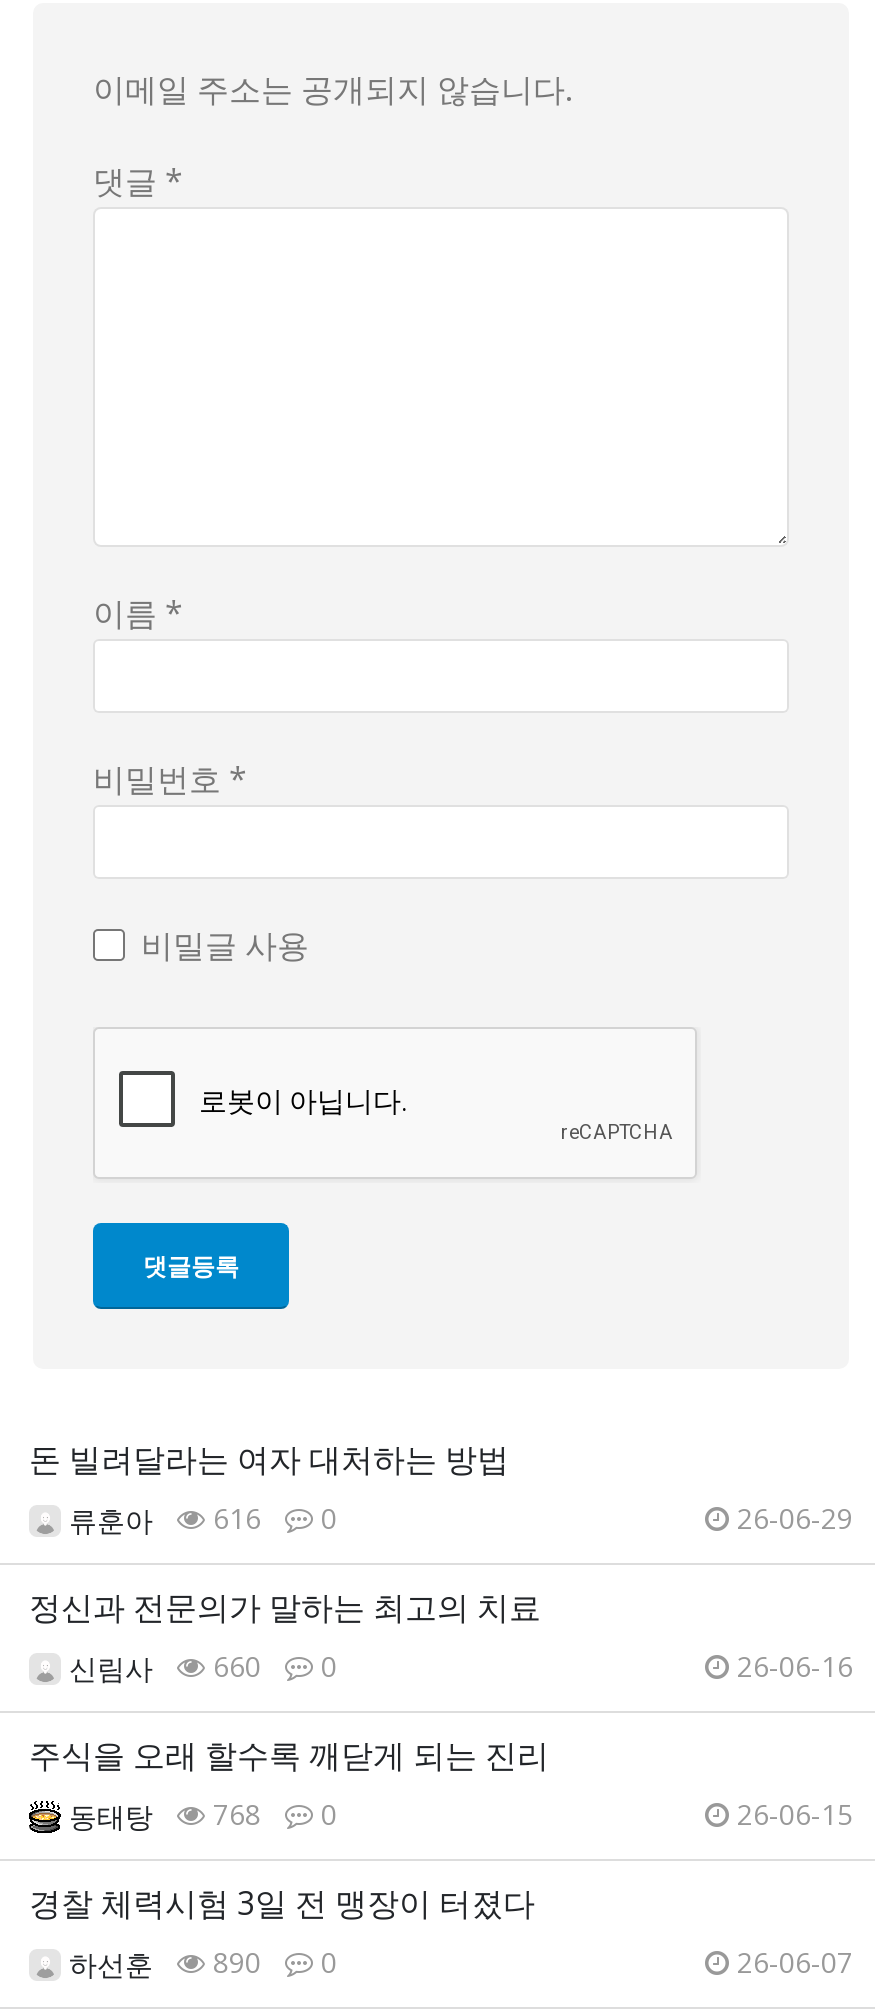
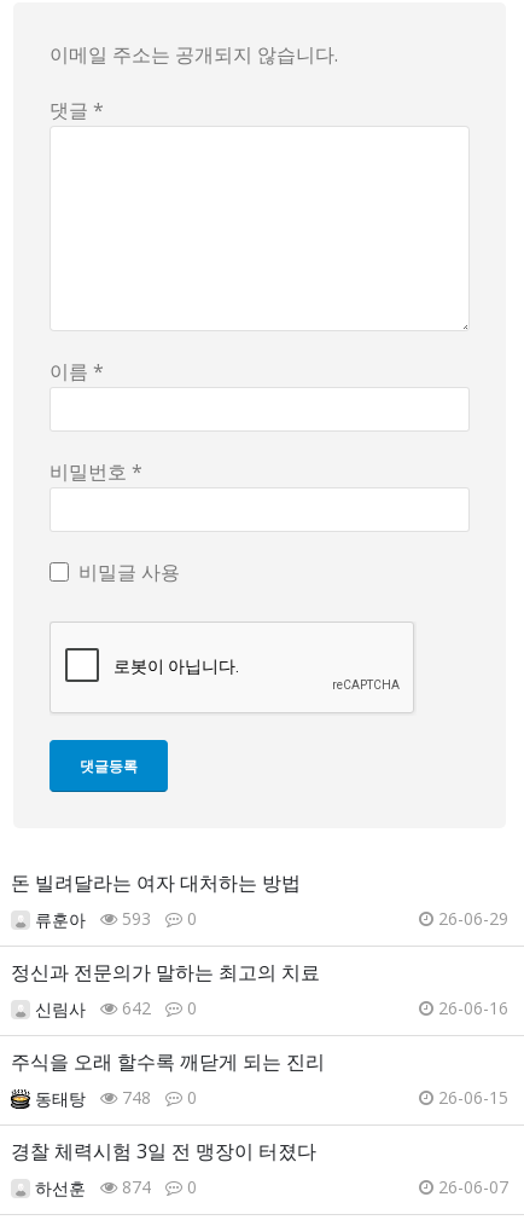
[69,1499,337,1540] 류훈아 616 0 -> [35,907,197,931] 류훈아 593 0
[69,1647,337,1688] 신림사 660 0 -> [35,996,197,1021] 신림사 642 0
[69,1795,337,1836] 동태탕 768 0 -> [35,1086,197,1110] 동태탕 748 0
[69,1943,337,1984] 하선훈 890 0 -> [35,1175,197,1200] 하선훈 874 0

